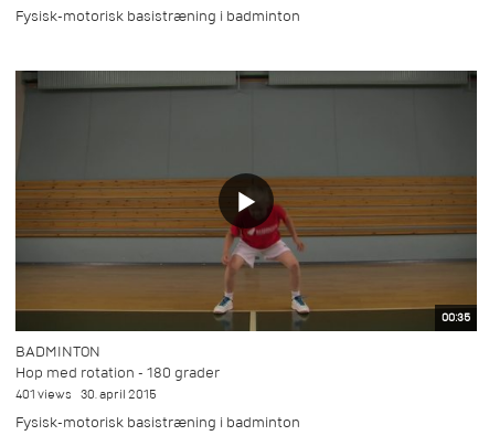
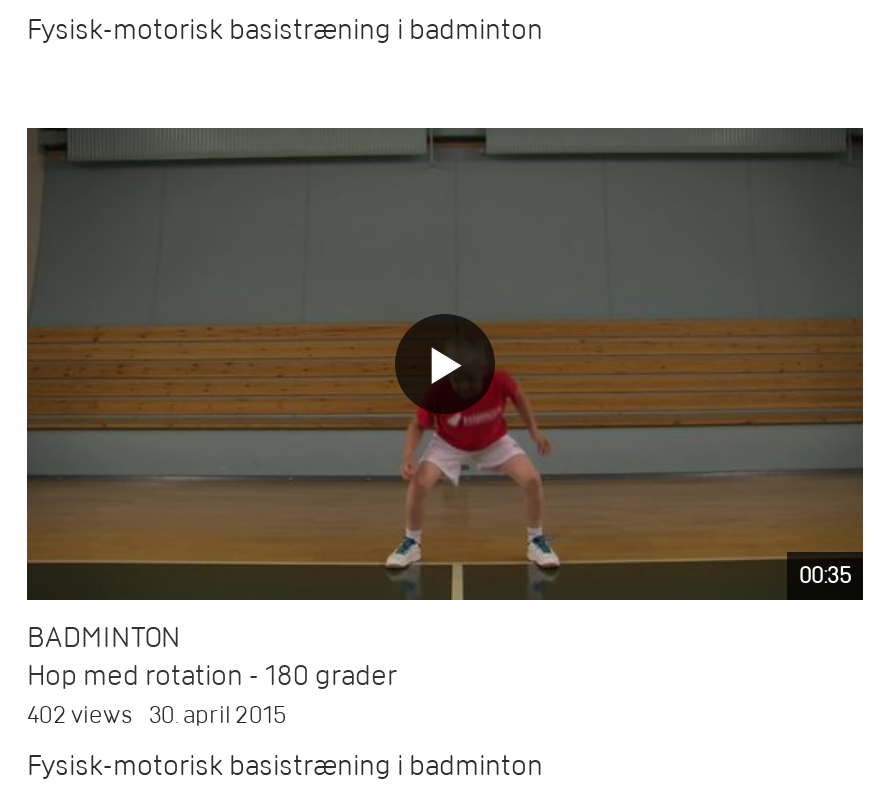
[15,386,157,404] 401 views 30. april 2015 -> [27,699,287,733] 402 views 30. april 2015

